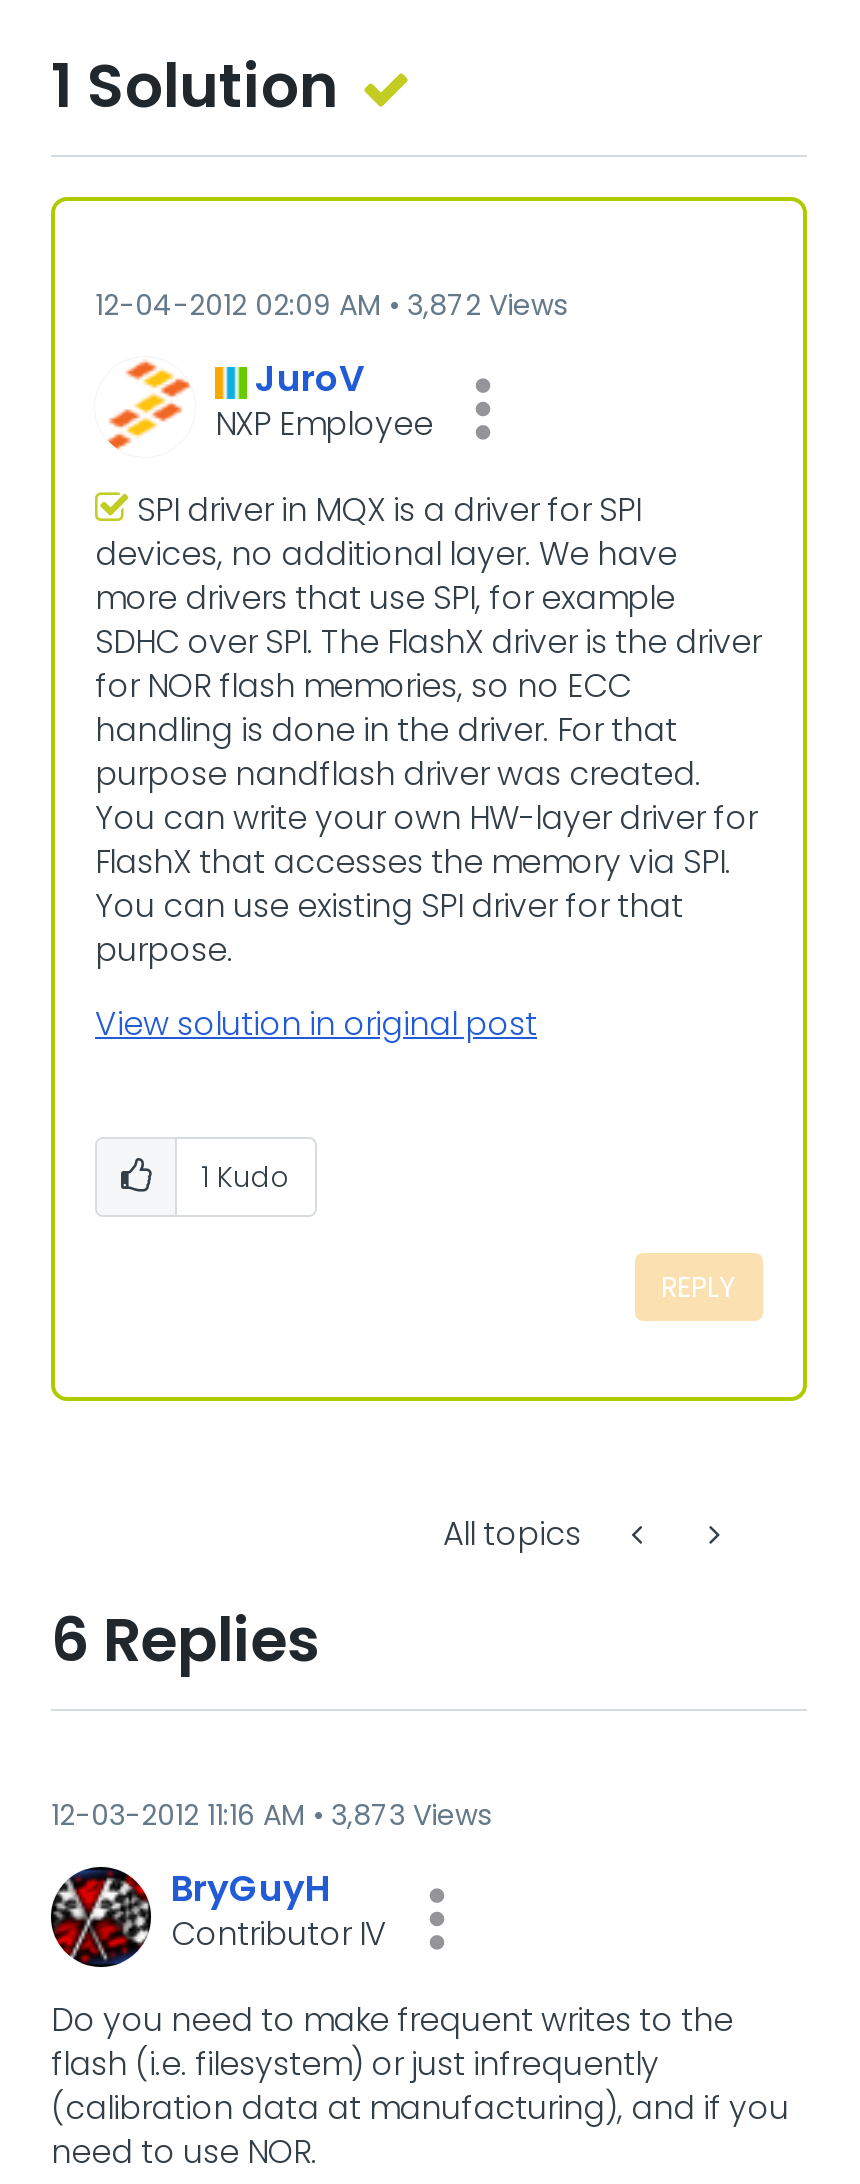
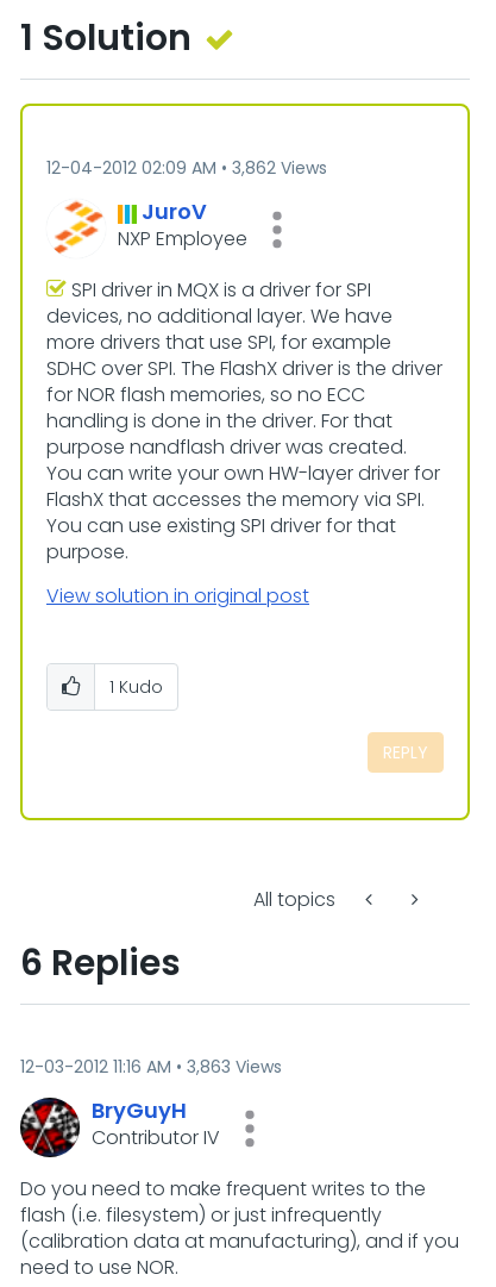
[95,285,567,325] 12-04-2012 02:09 AM 3,872 Views -> [46,156,327,180] 12-04-2012 02:09 AM 3,862 Views
[51,1795,491,1835] 12-03-2012 11:16 AM 3,873 Views -> [20,1055,282,1079] 12-03-2012 11:16 AM 3,863 Views

